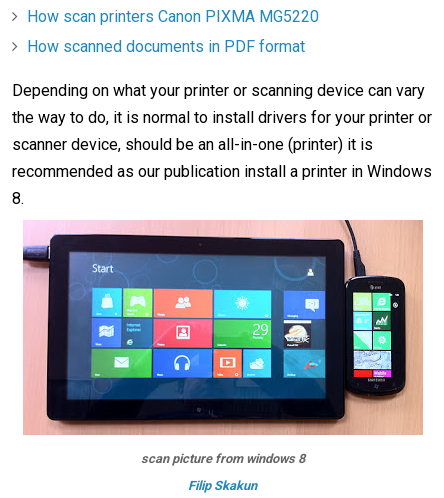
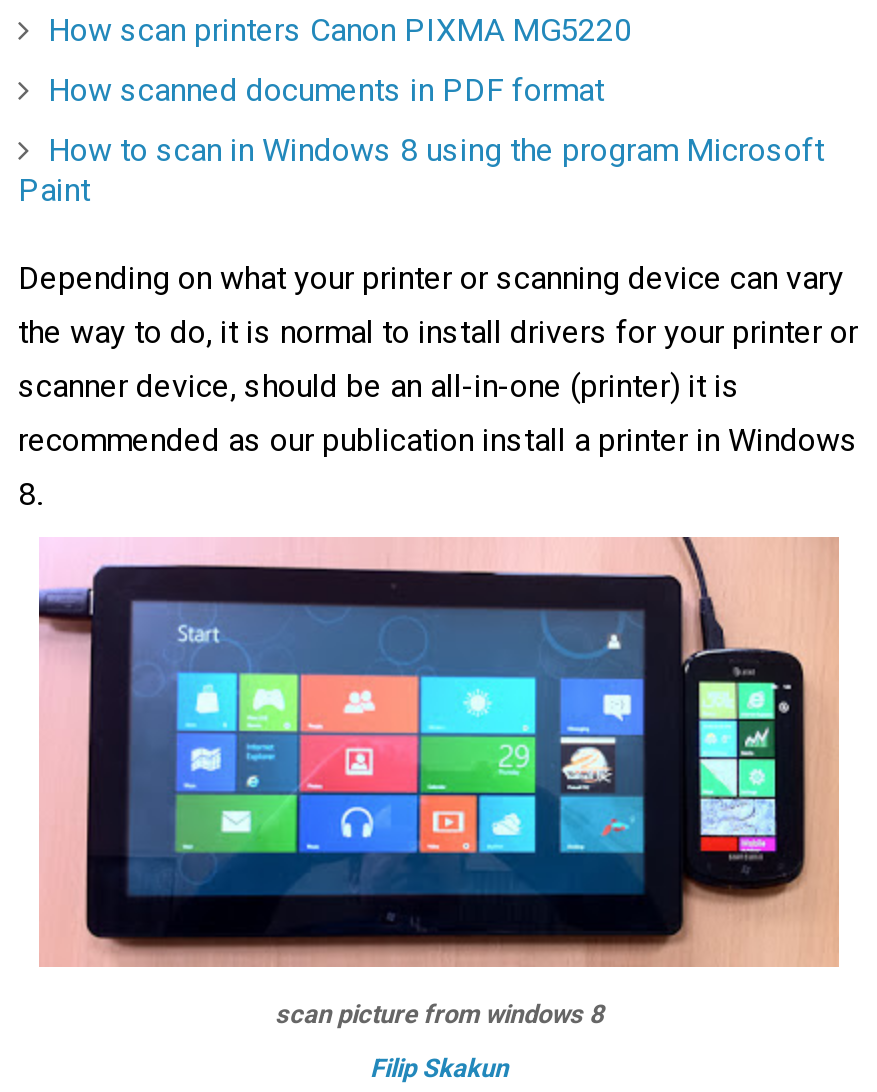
none -> [18,131,824,209] How to scan in Windows 8 using the program Microsoft | Paint

